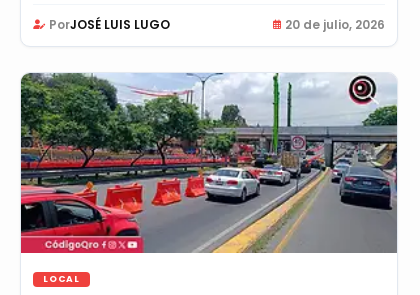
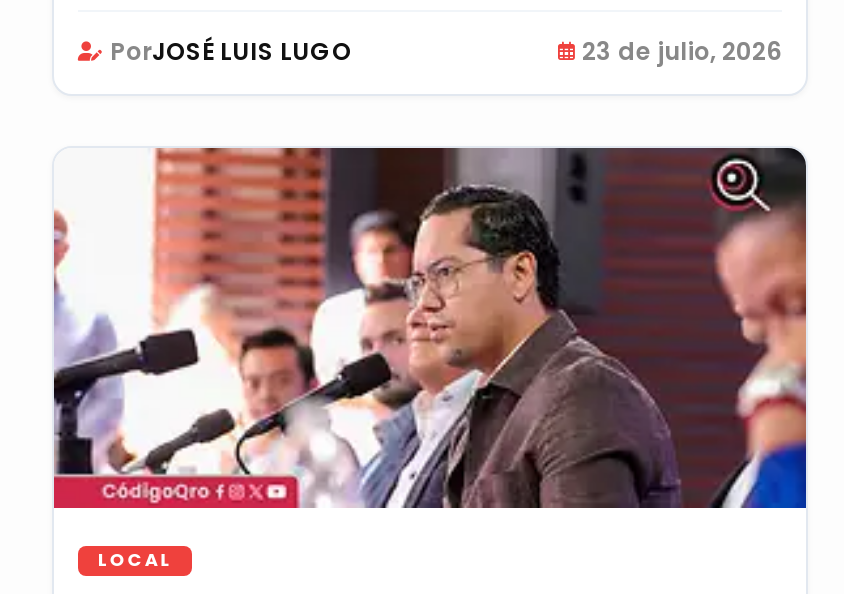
[285,16,385,33] 20 de julio, 2026 -> [582,34,782,68] 23 de julio, 2026
[20,72,398,254] [image] -> [52,146,808,510] [image]

